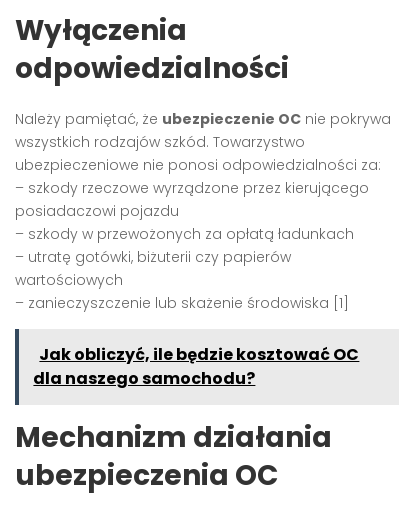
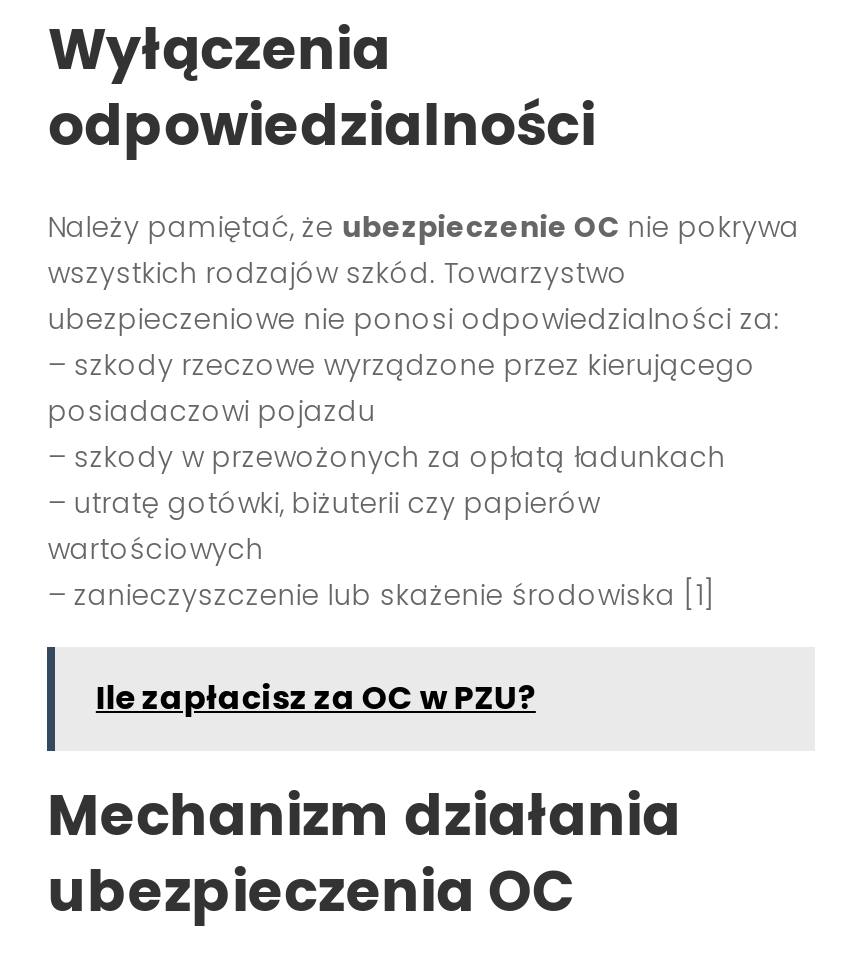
[33,343,359,390] Jak obliczyć, ile będzie kosztować OC | dla naszego samochodu? -> [96,674,536,720] Ile zapłacisz za OC w PZU?

